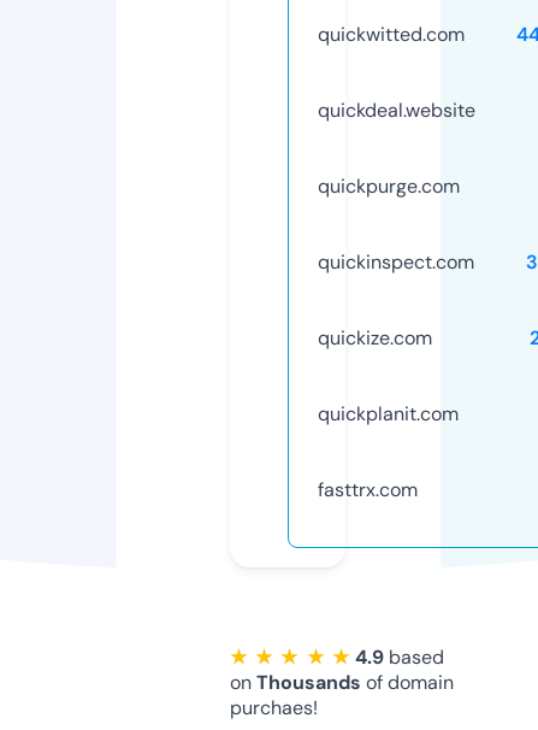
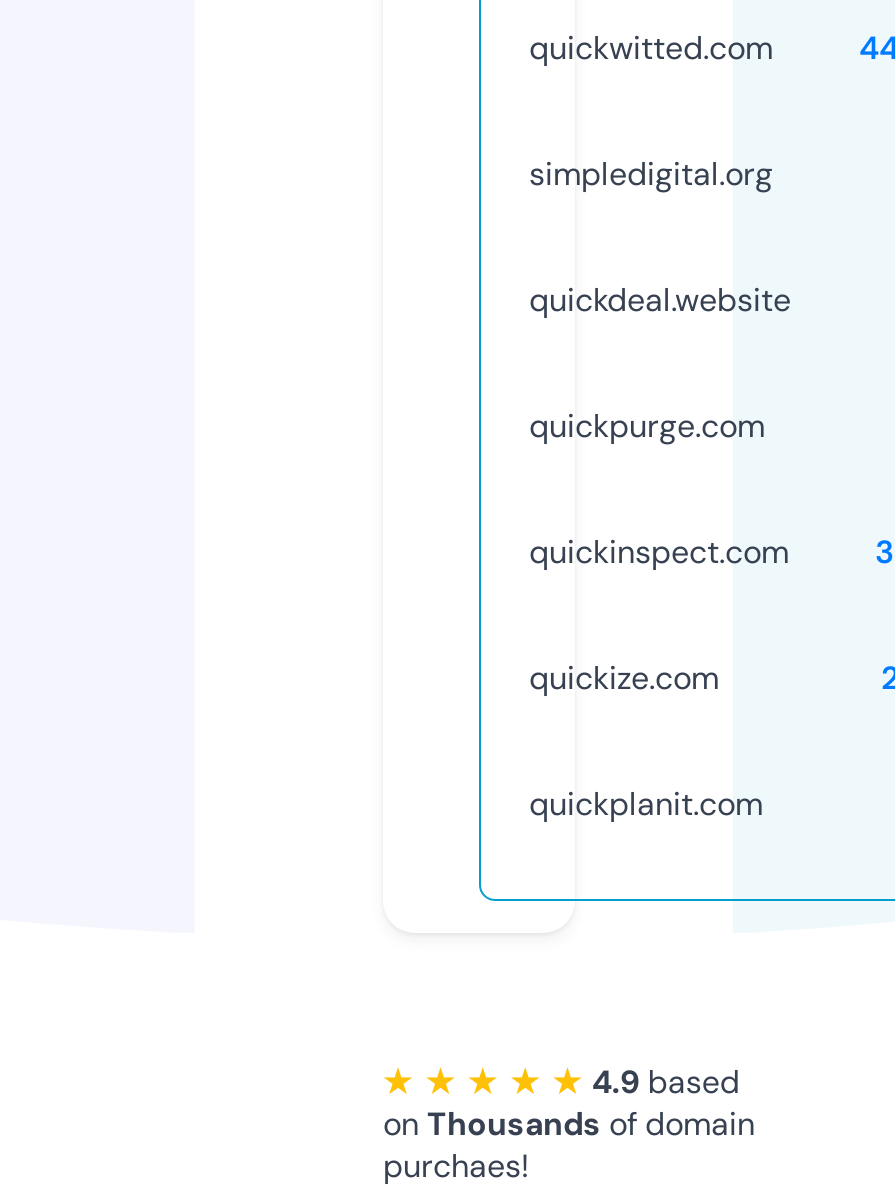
none -> [529,153,773,195] simpledigital.org
moved [318,97,475,426] -> [529,279,791,825]: quickdeal.website | quickpurge.com | quickinspect.com | quickize.com | quickplanit.com
[318,477,418,502] fasttrx.com -> none

